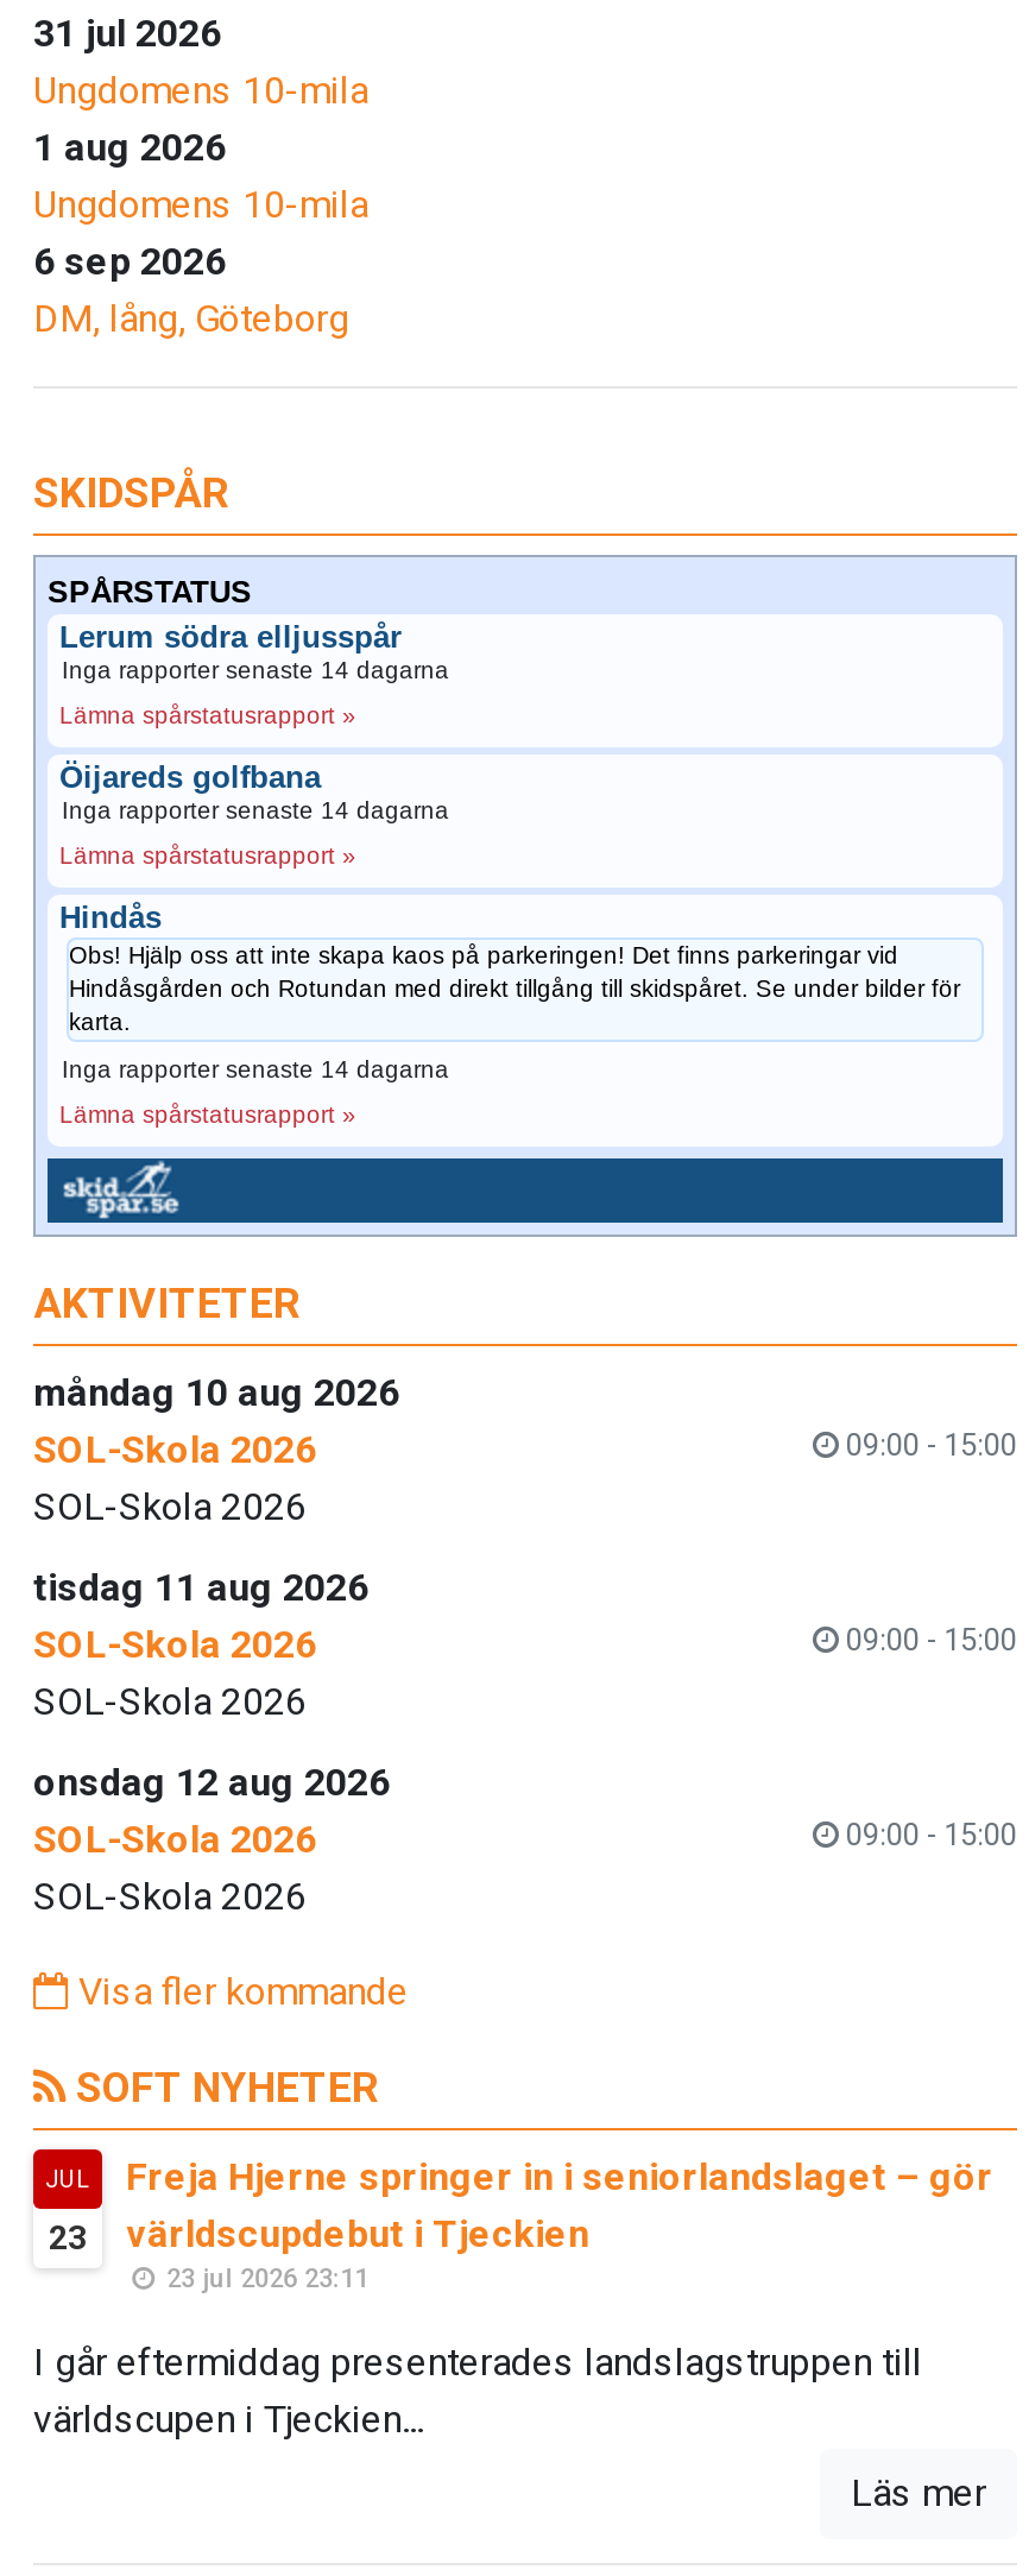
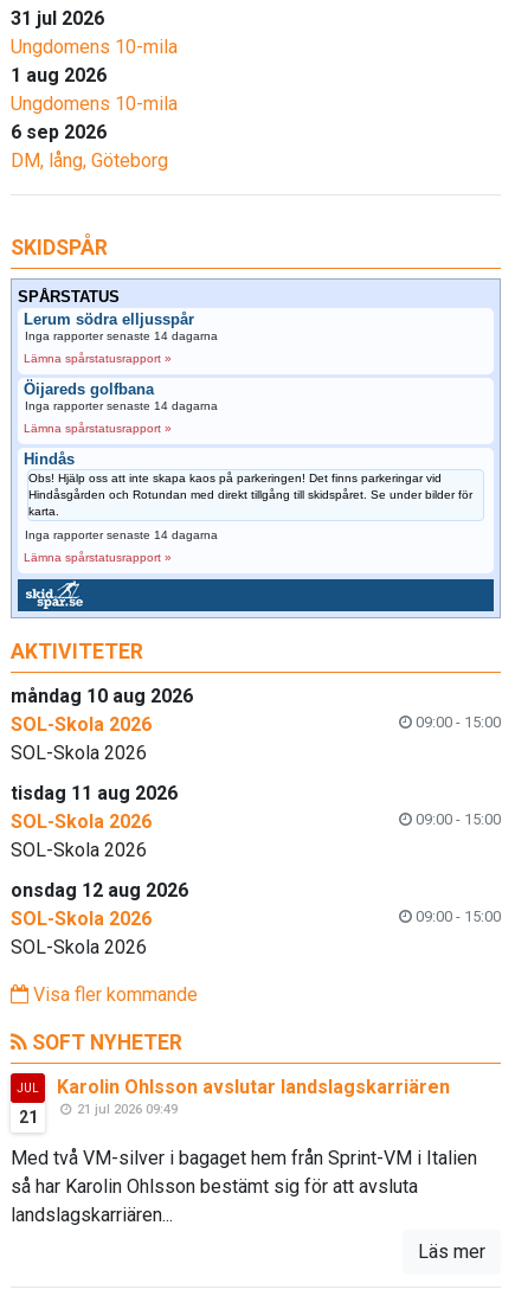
[126,2153,993,2294] Freja Hjerne springer in i seniorlandslaget – gör | världscupdebut i Tjeckien | 23 jul 2026 23:11 -> [57,1075,450,1117] Karolin Ohlsson avslutar landslagskarriären | 21 jul 2026 09:49
[49,2218,87,2256] 23 -> [18,1107,37,1126] 21
[33,2339,922,2441] I går eftermiddag presenterades landslagstruppen till | världscupen i Tjeckien... -> [11,1146,477,1226] Med två VM-silver i bagaget hem från Sprint-VM i Italien | så har Karolin Ohlsson bestämt sig för att avsluta | landslagskarriären...

